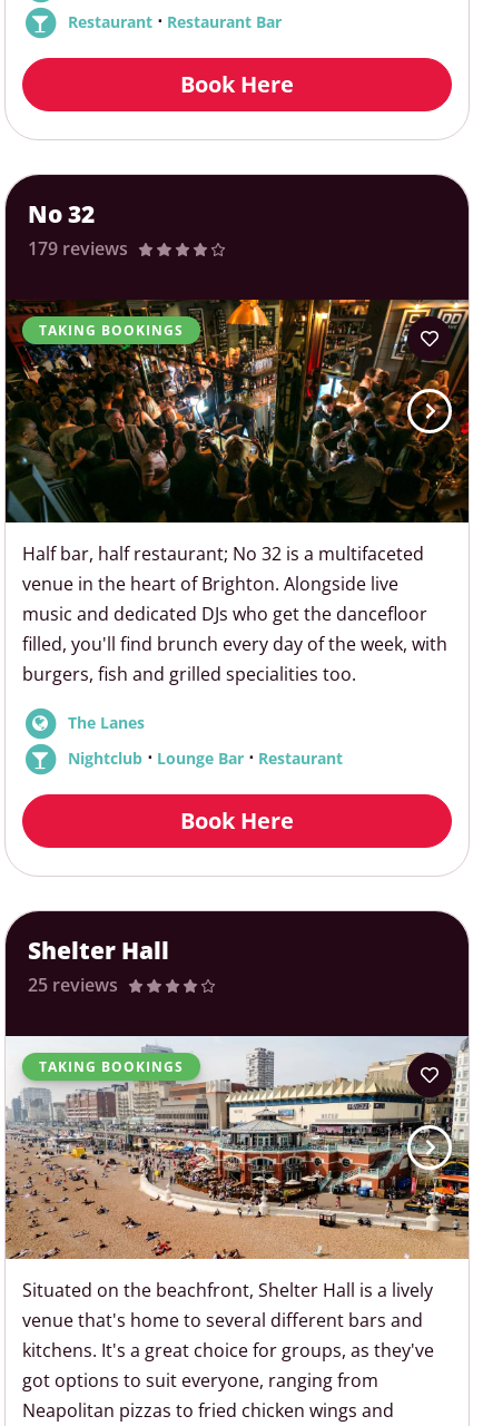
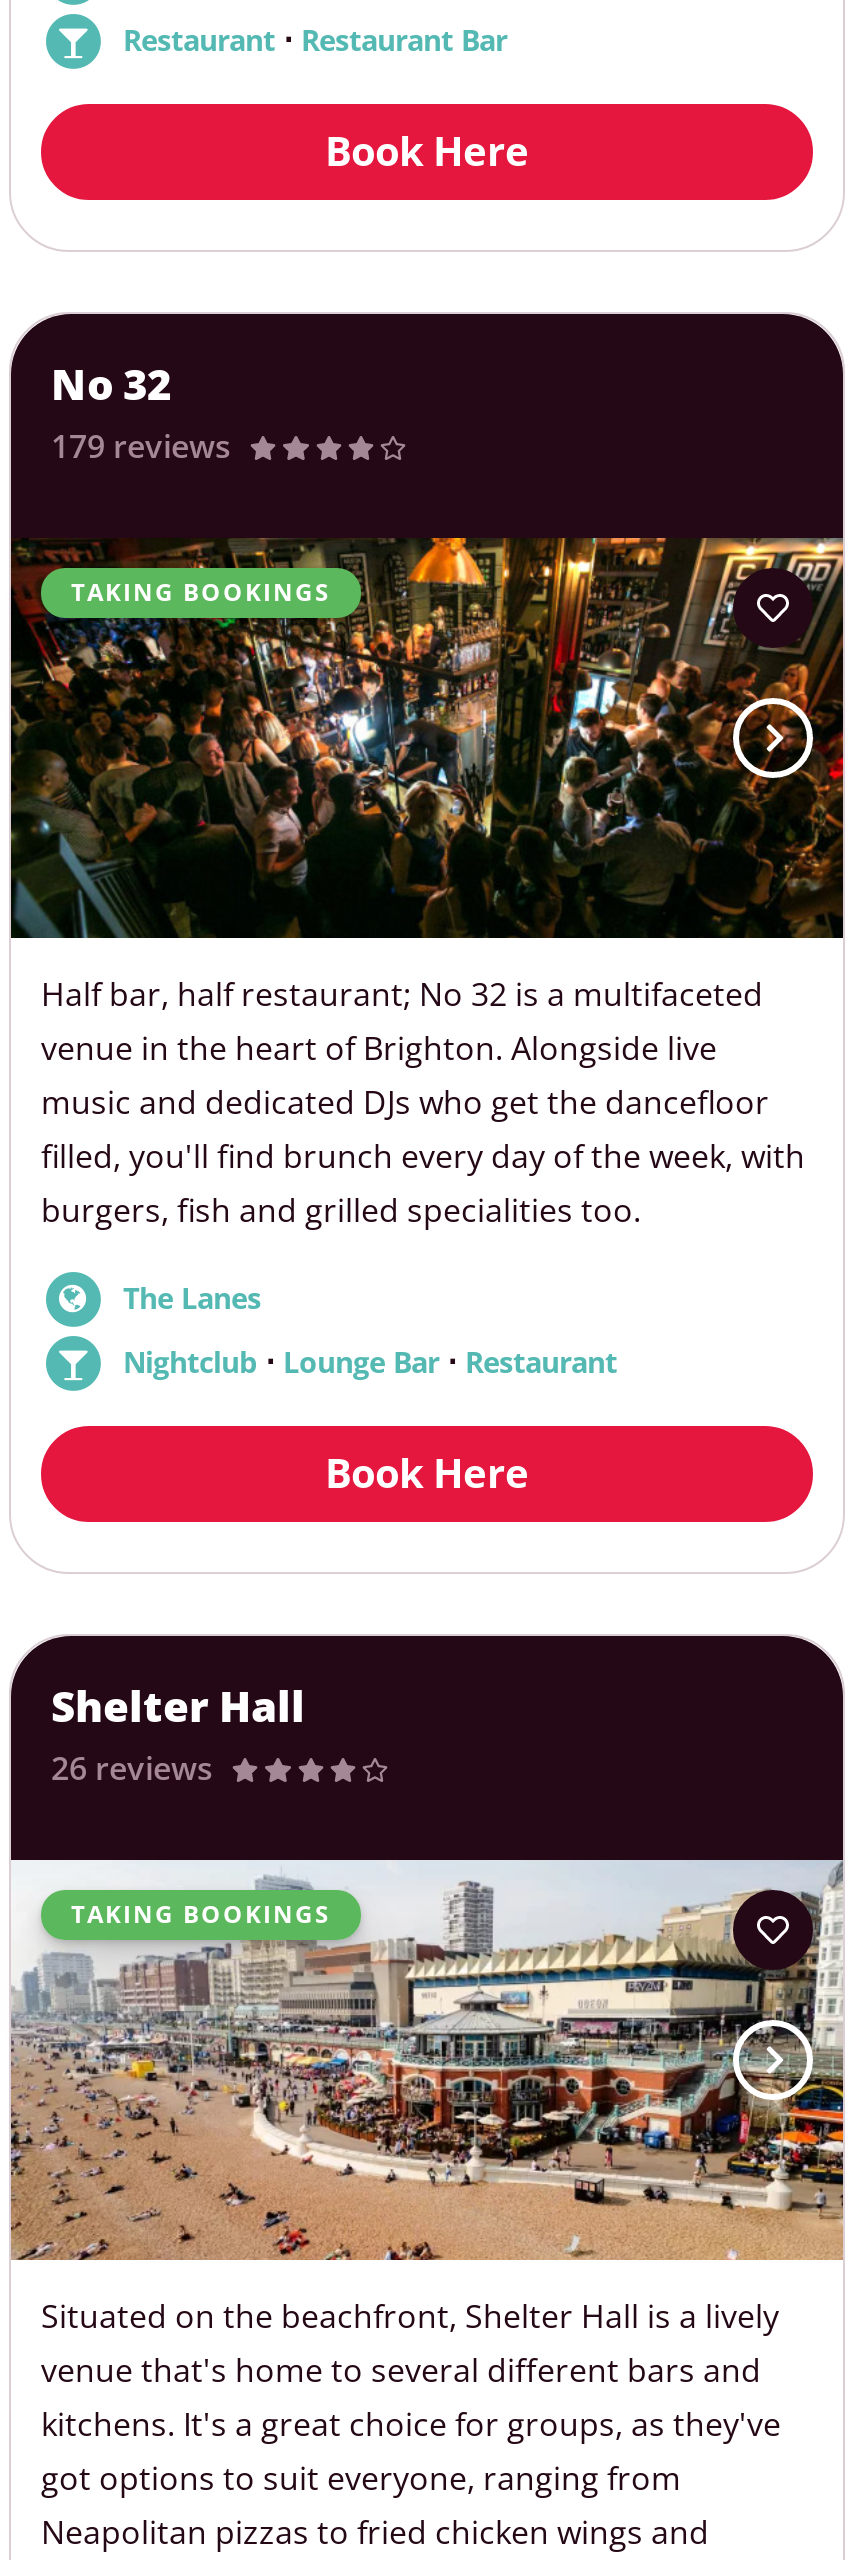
[28,973,122,997] 25 reviews -> [51,1746,221,1790] 26 reviews

